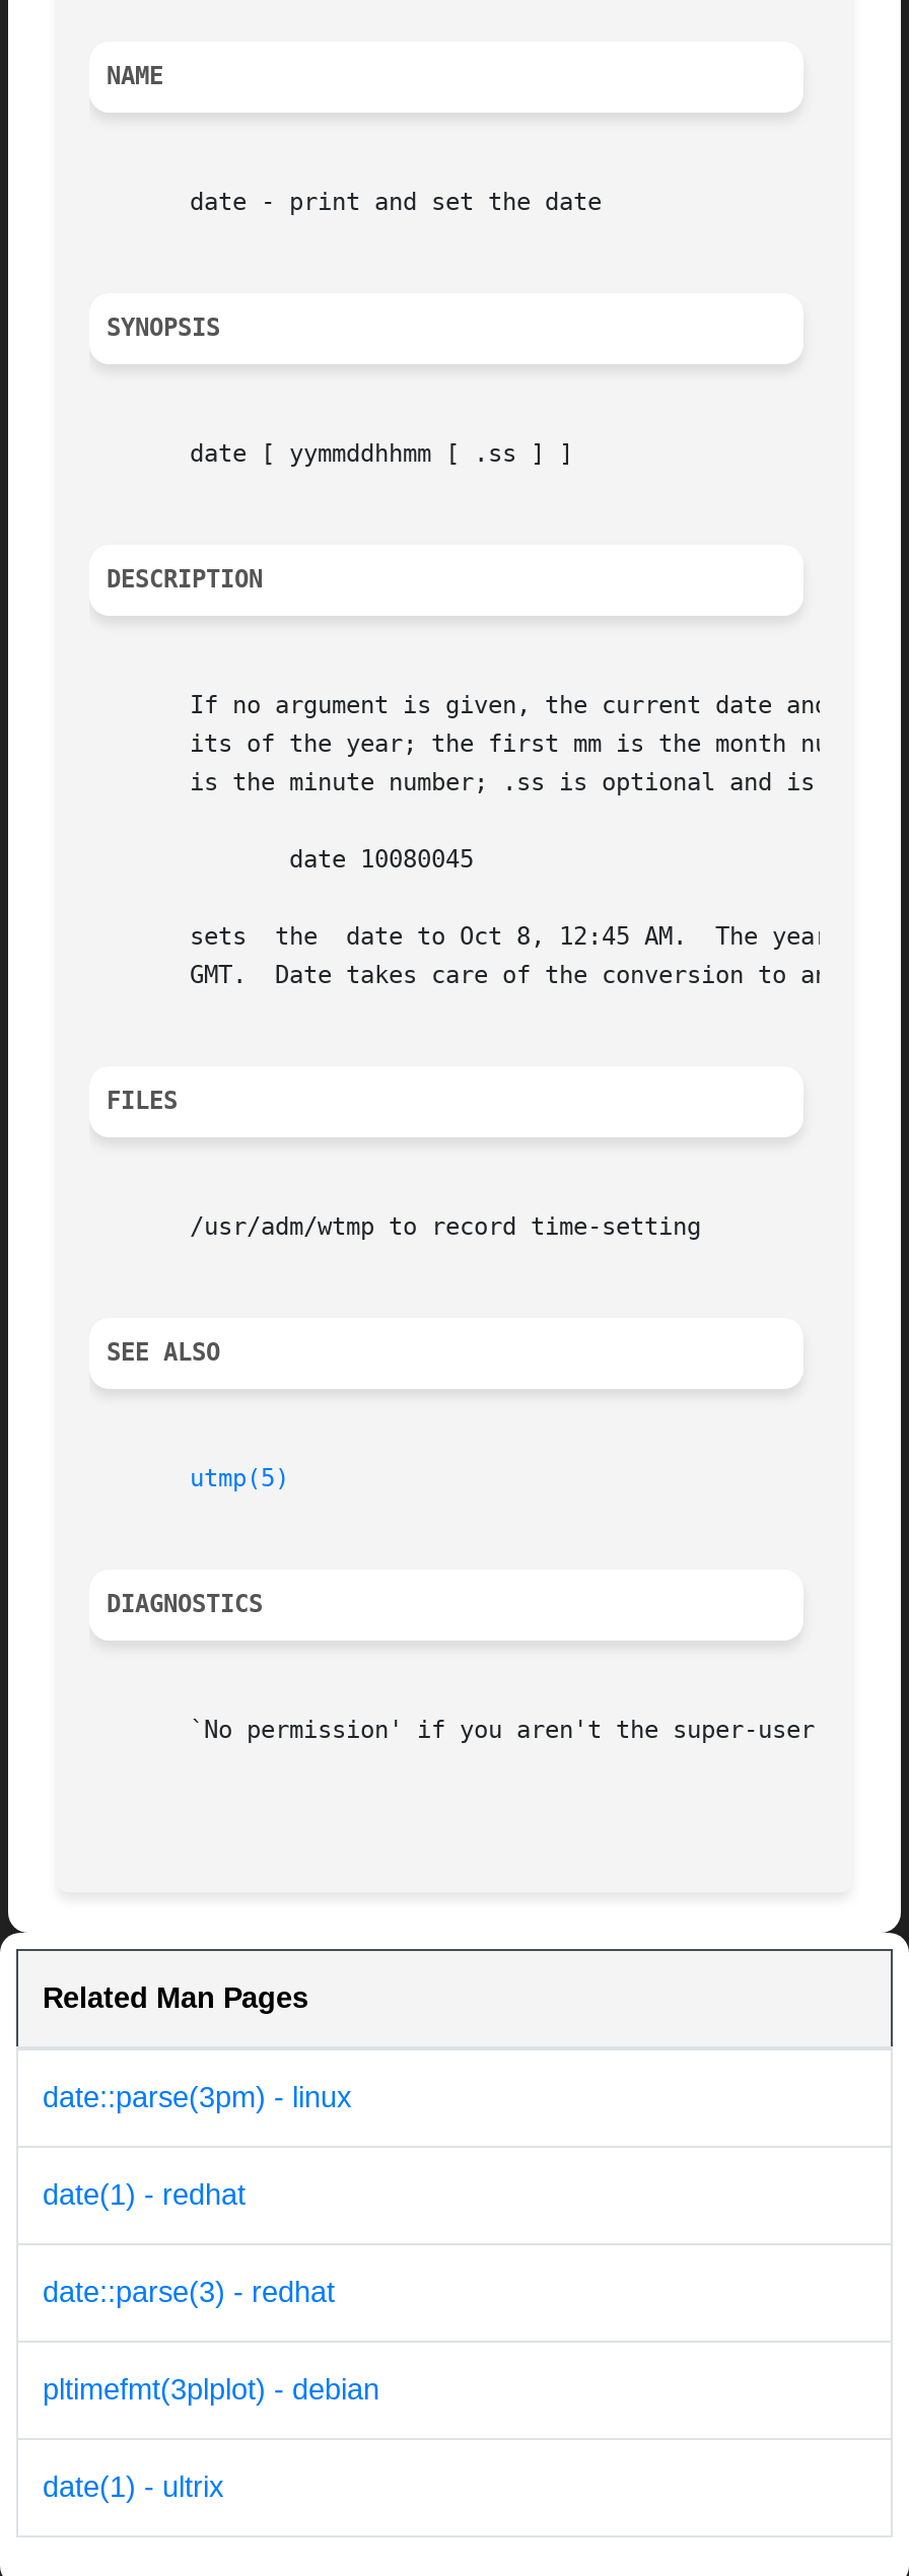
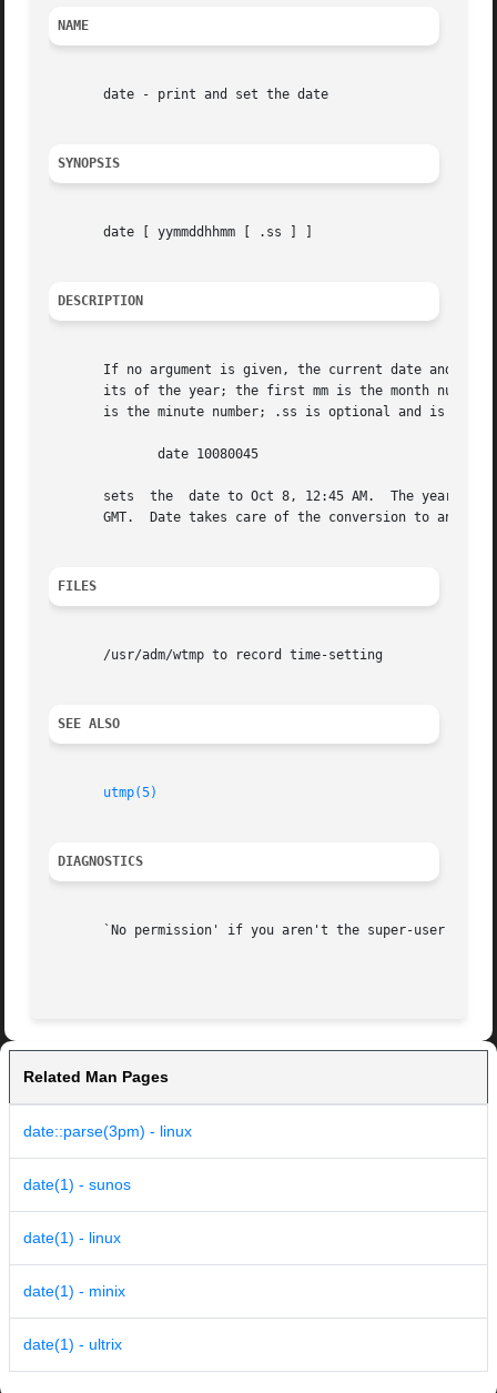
[43,2179,246,2211] date(1) - redhat -> [23,1176,131,1194] date(1) - sunos
[43,2276,335,2309] date::parse(3) - redhat -> [23,1229,121,1247] date(1) - linux
[43,2374,379,2406] pltimefmt(3plplot) - debian -> [23,1282,125,1300] date(1) - minix

